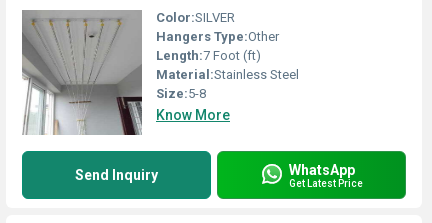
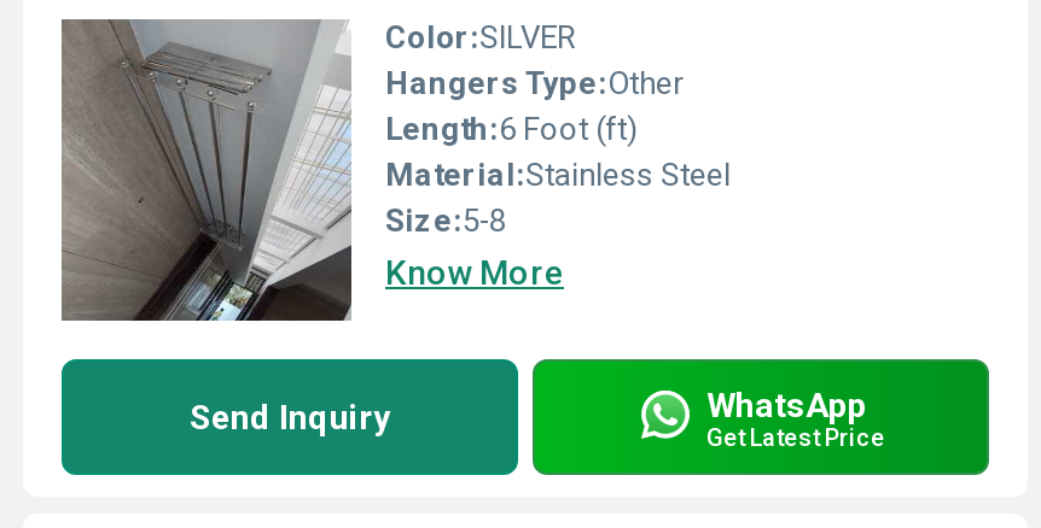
[22,11,261,135] [image] | Length:7 Foot (ft) -> [59,22,639,323] [image] | Length:6 Foot (ft)

